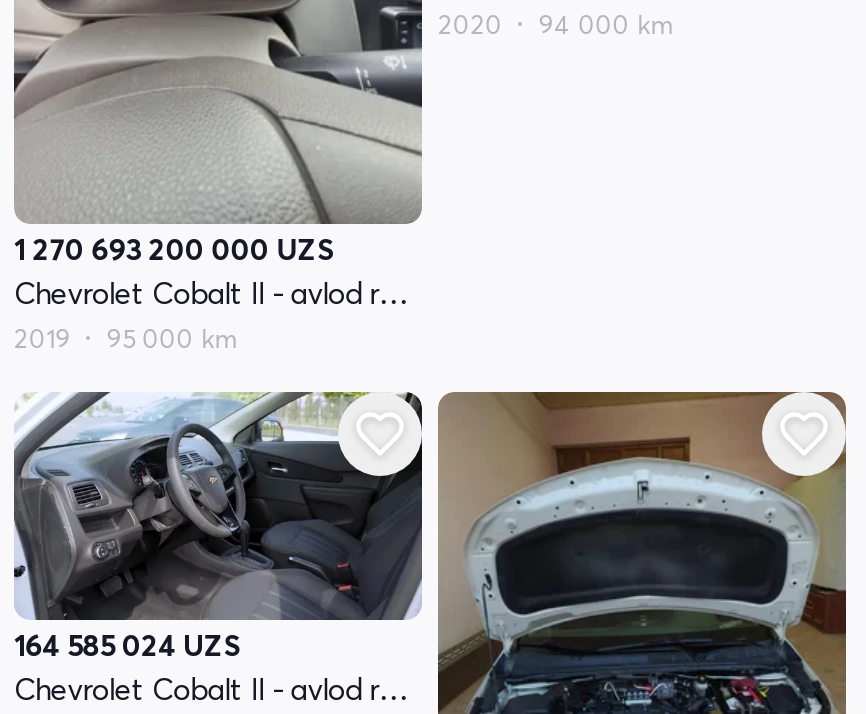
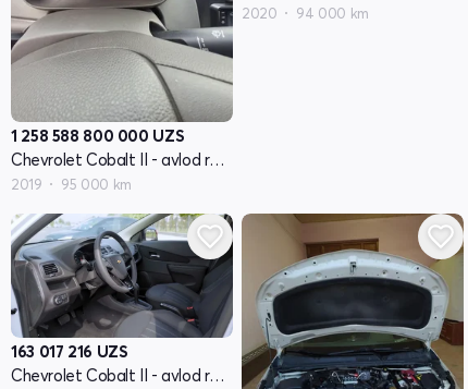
[14,229,334,267] 1 270 693 200 000 UZS -> [11,125,184,146] 1 258 588 800 000 UZS
[14,627,241,665] 164 585 024 UZS -> [11,341,128,362] 163 017 216 UZS

